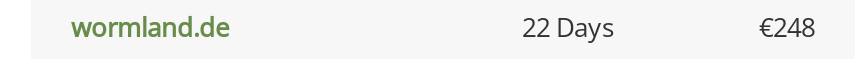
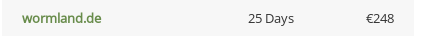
[522,9,614,45] 22 Days -> [247,9,293,27] 25 Days

